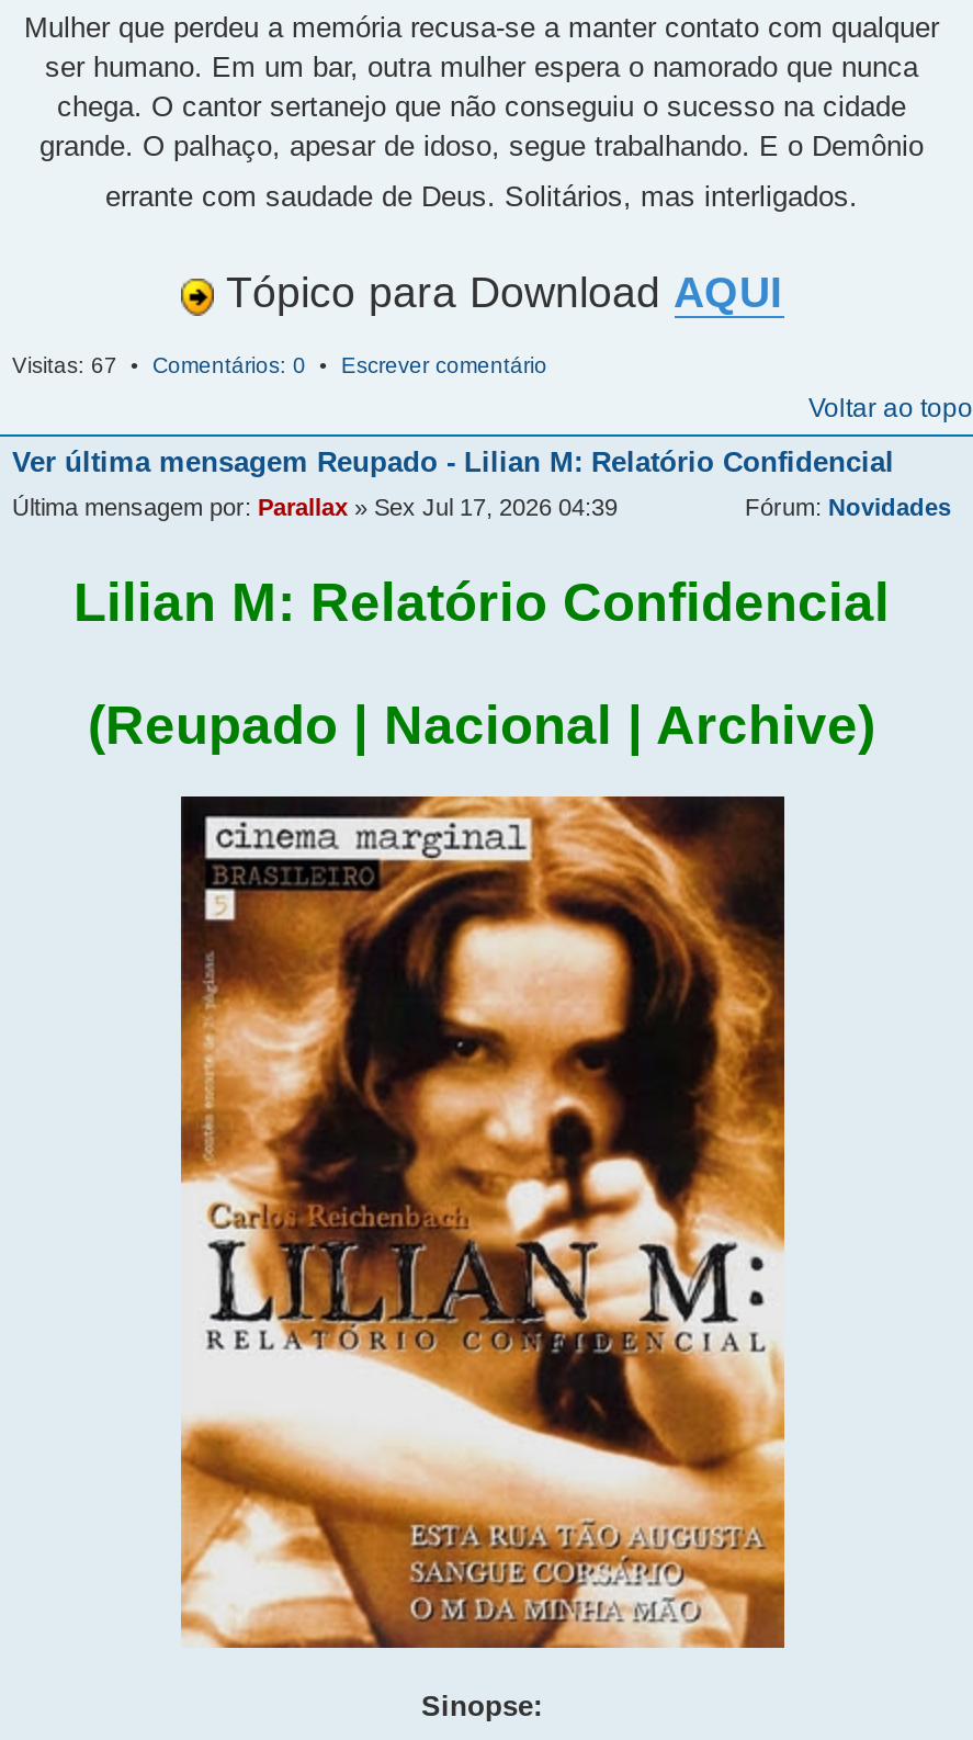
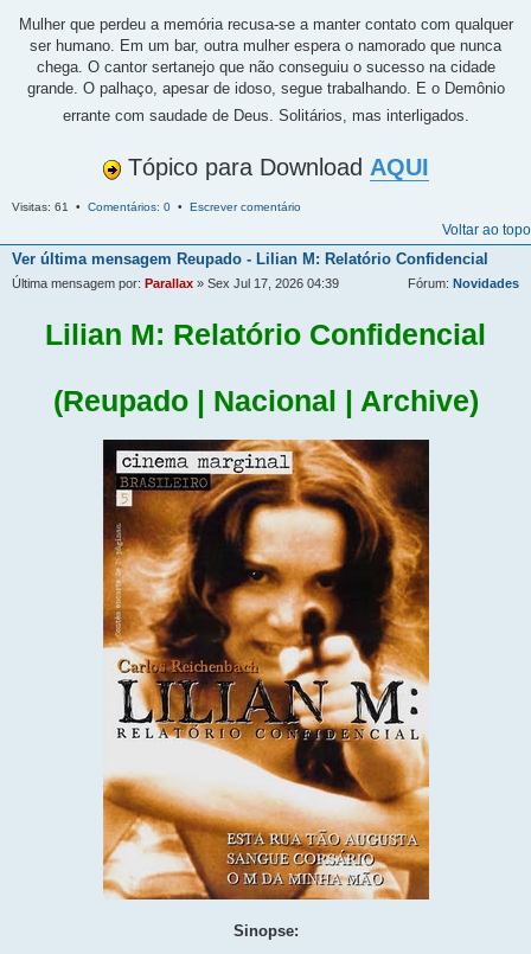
[12,353,547,378] Visitas: 67 • Comentários: 0 • Escrever comentário -> [12,200,301,213] Visitas: 61 • Comentários: 0 • Escrever comentário

